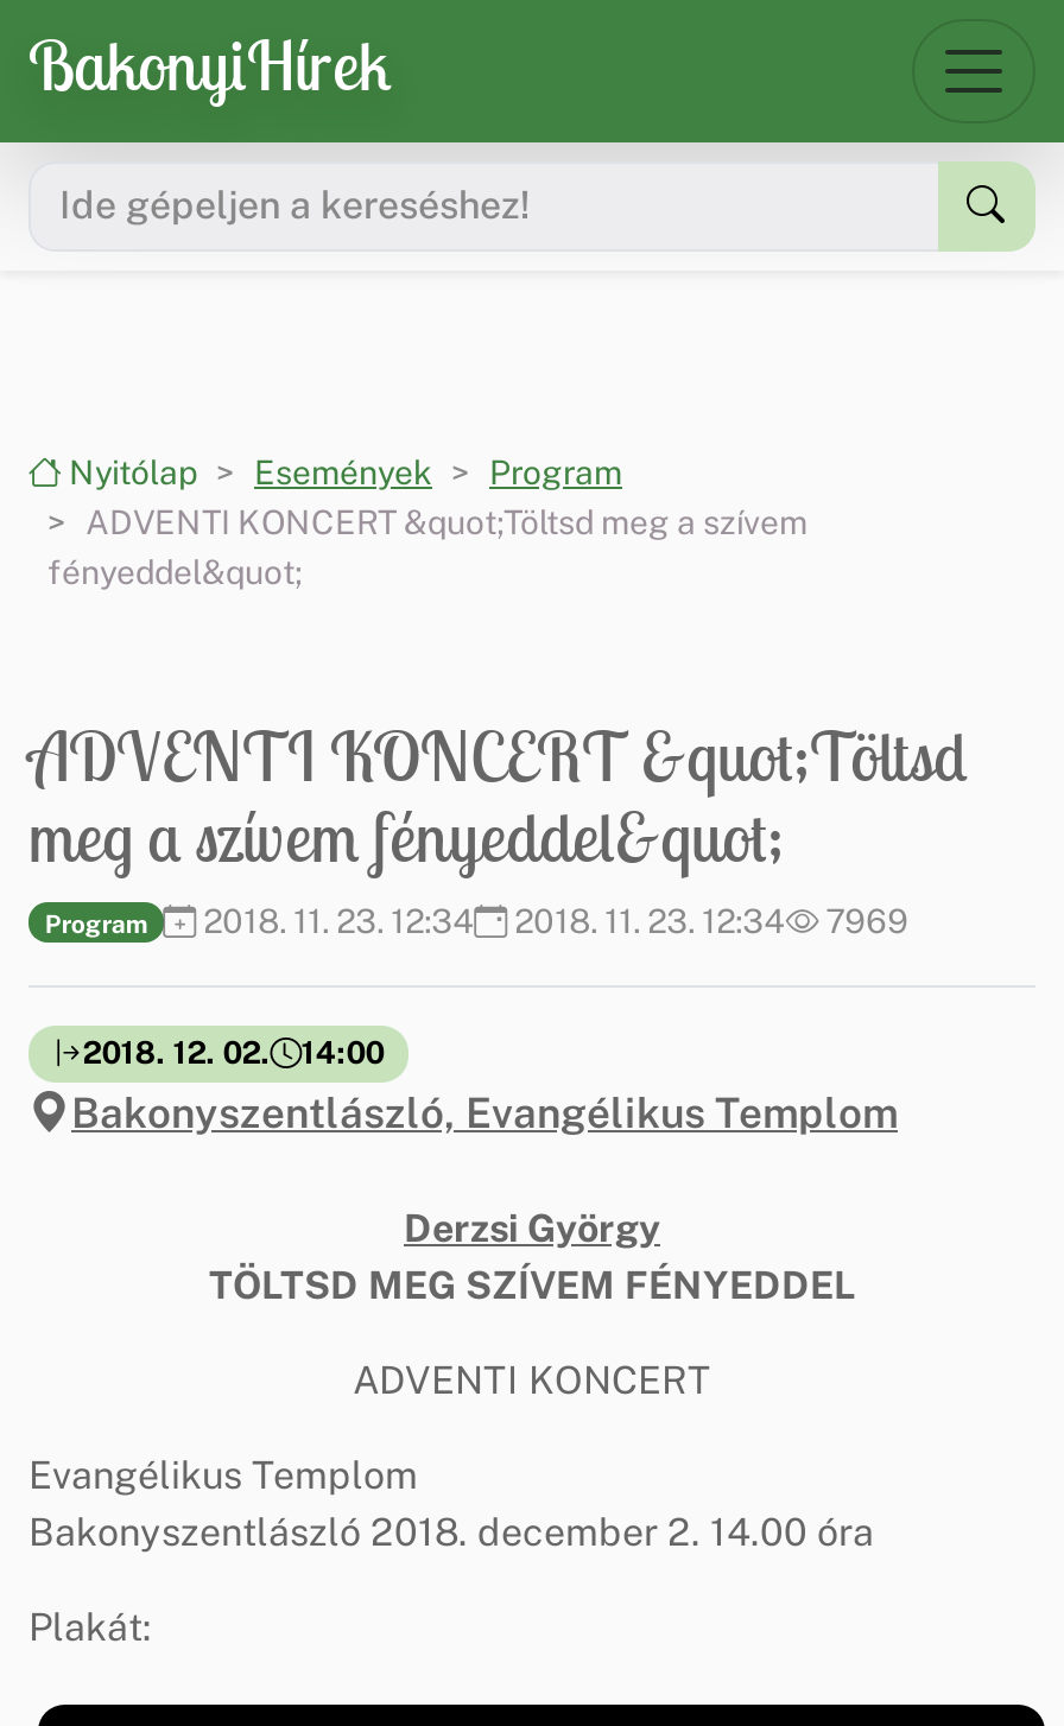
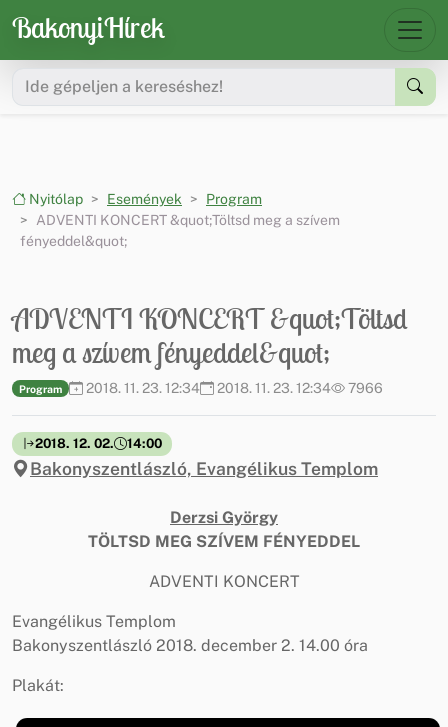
[45,902,909,940] Program 2018. 11. 23. 12:34 2018. 11. 23. 12:34 7969 -> [19,380,383,396] Program 2018. 11. 23. 12:34 2018. 11. 23. 12:34 7966

